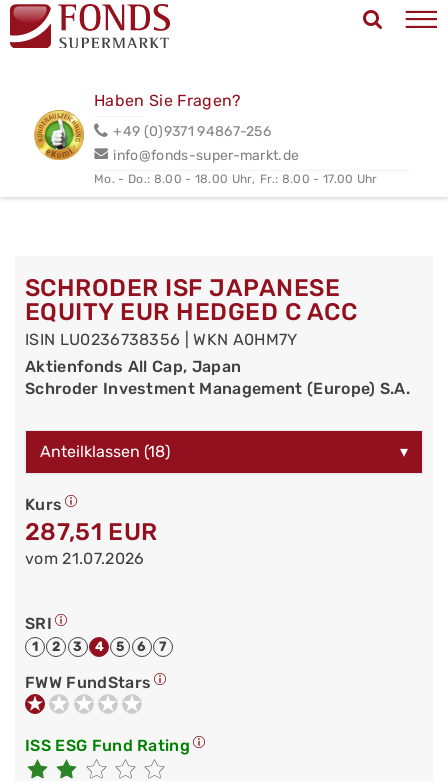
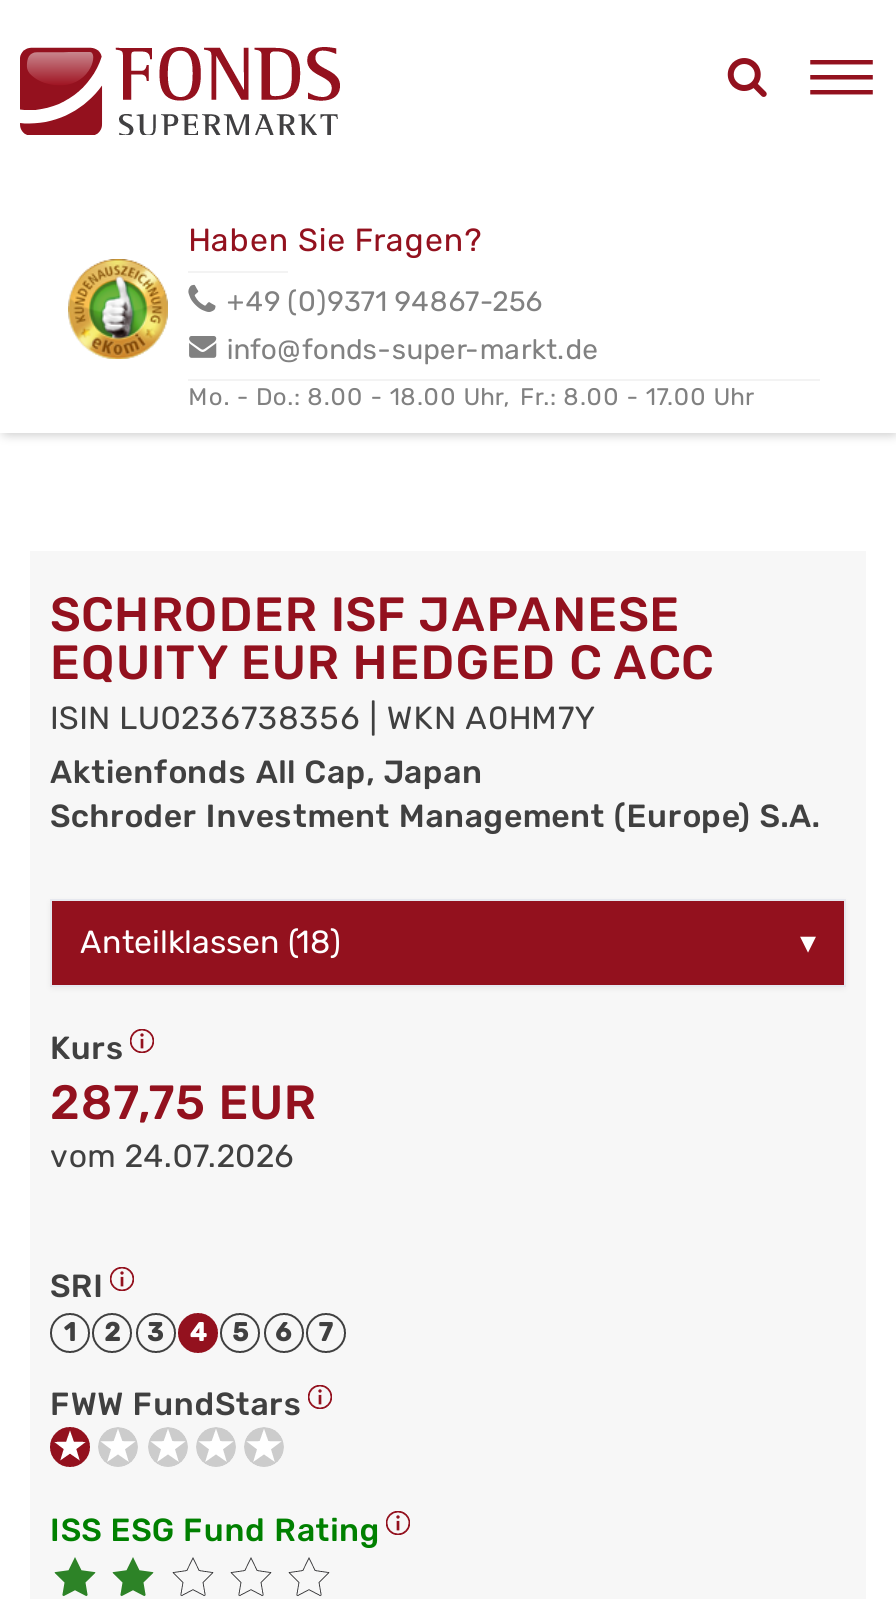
[25,518,157,546] 287,51 EUR -> [50,1075,316,1131] 287,75 EUR
[25,549,144,568] vom 21.07.2026 -> [50,1137,295,1175] vom 24.07.2026

